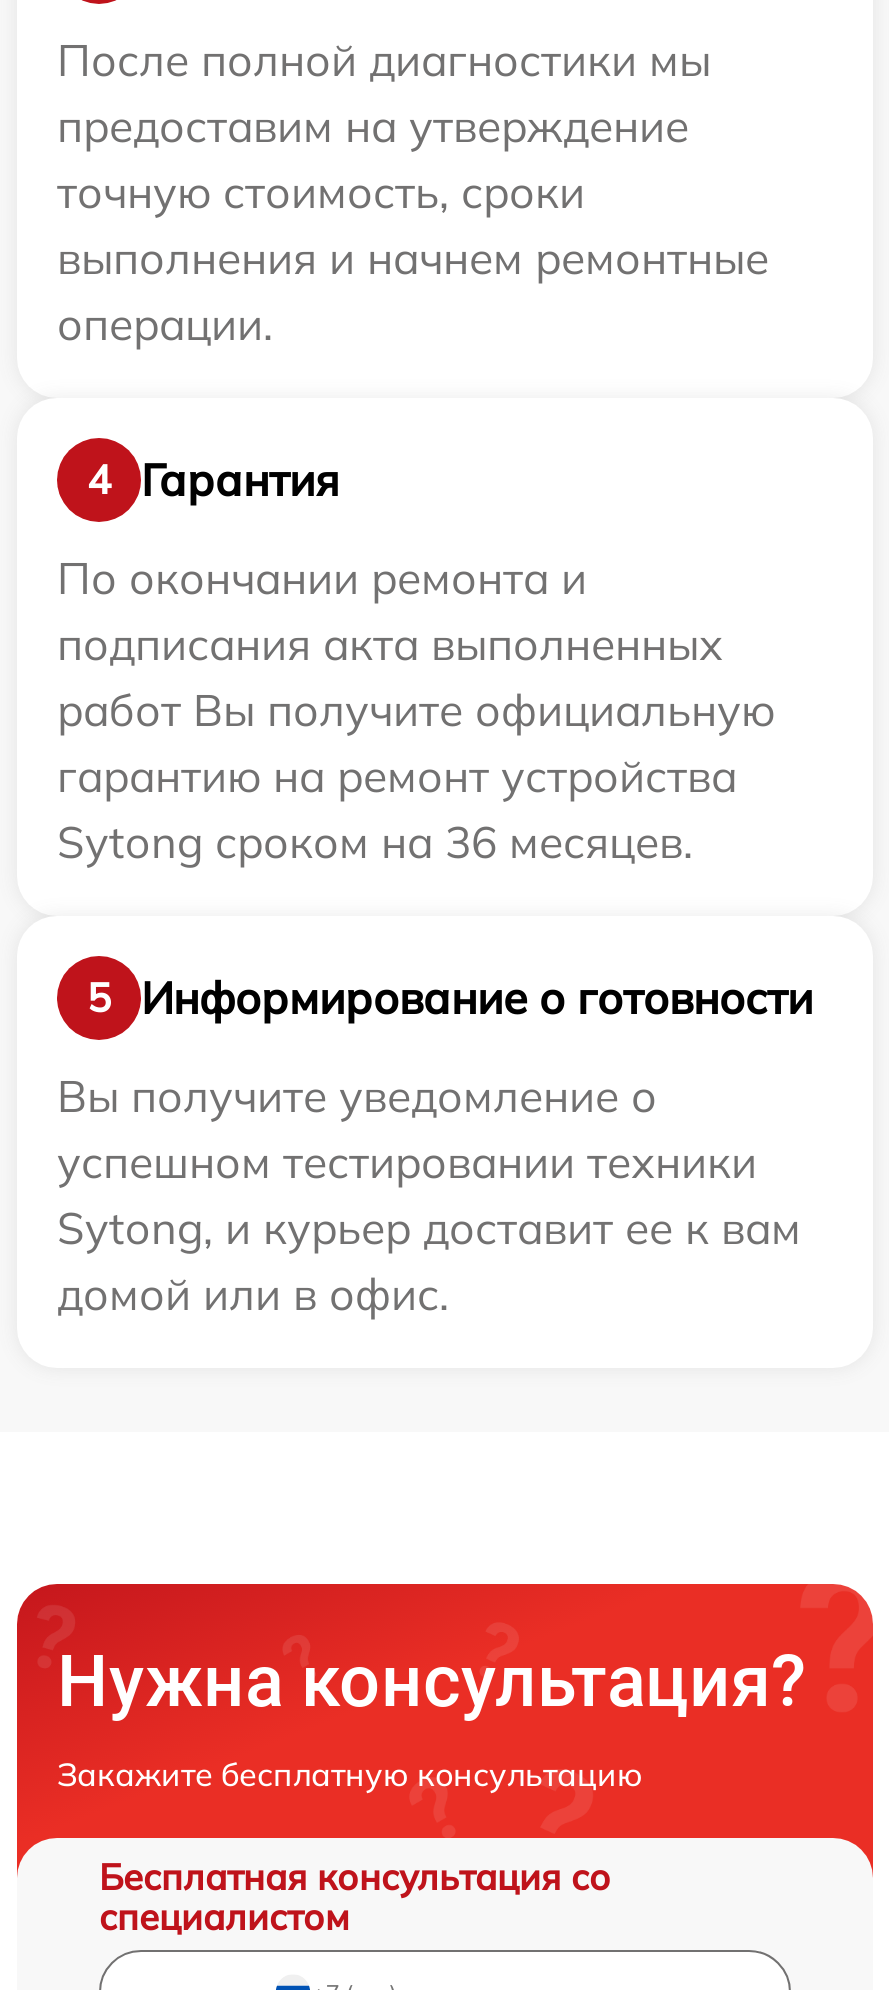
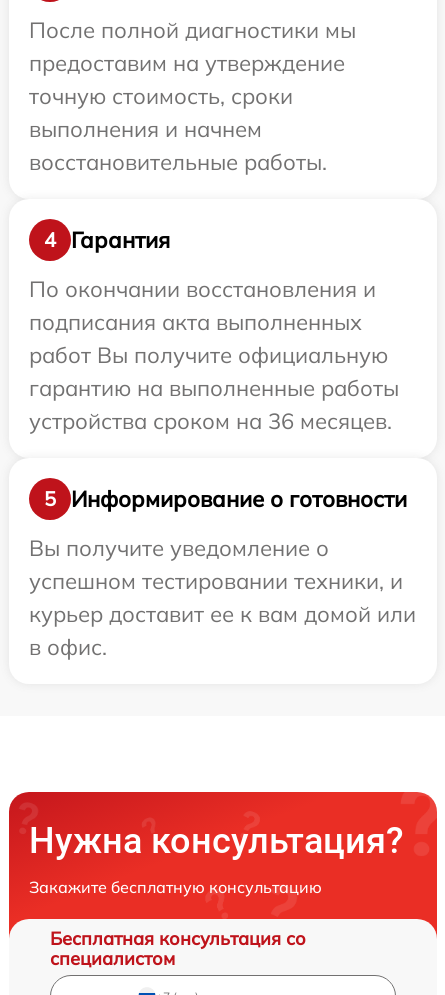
[57,231,769,353] выполнения и начнем ремонтные | операции. -> [29,115,327,176] выполнения и начнем | восстановительные работы.
[57,551,587,607] По окончании ремонта и -> [29,275,376,303] По окончании восстановления и
[57,749,737,805] гарантию на ремонт устройства -> [29,374,399,402] гарантию на выполненные работы
[57,815,693,871] Sytong сроком на 36 месяцев. -> [29,407,392,435] устройства сроком на 36 месяцев.
[57,1135,801,1323] успешном тестировании техники | Sytong, и курьер доставит ее к вам | домой или в офис. -> [29,567,416,661] успешном тестировании техники, и | курьер доставит ее к вам домой или | в офис.

